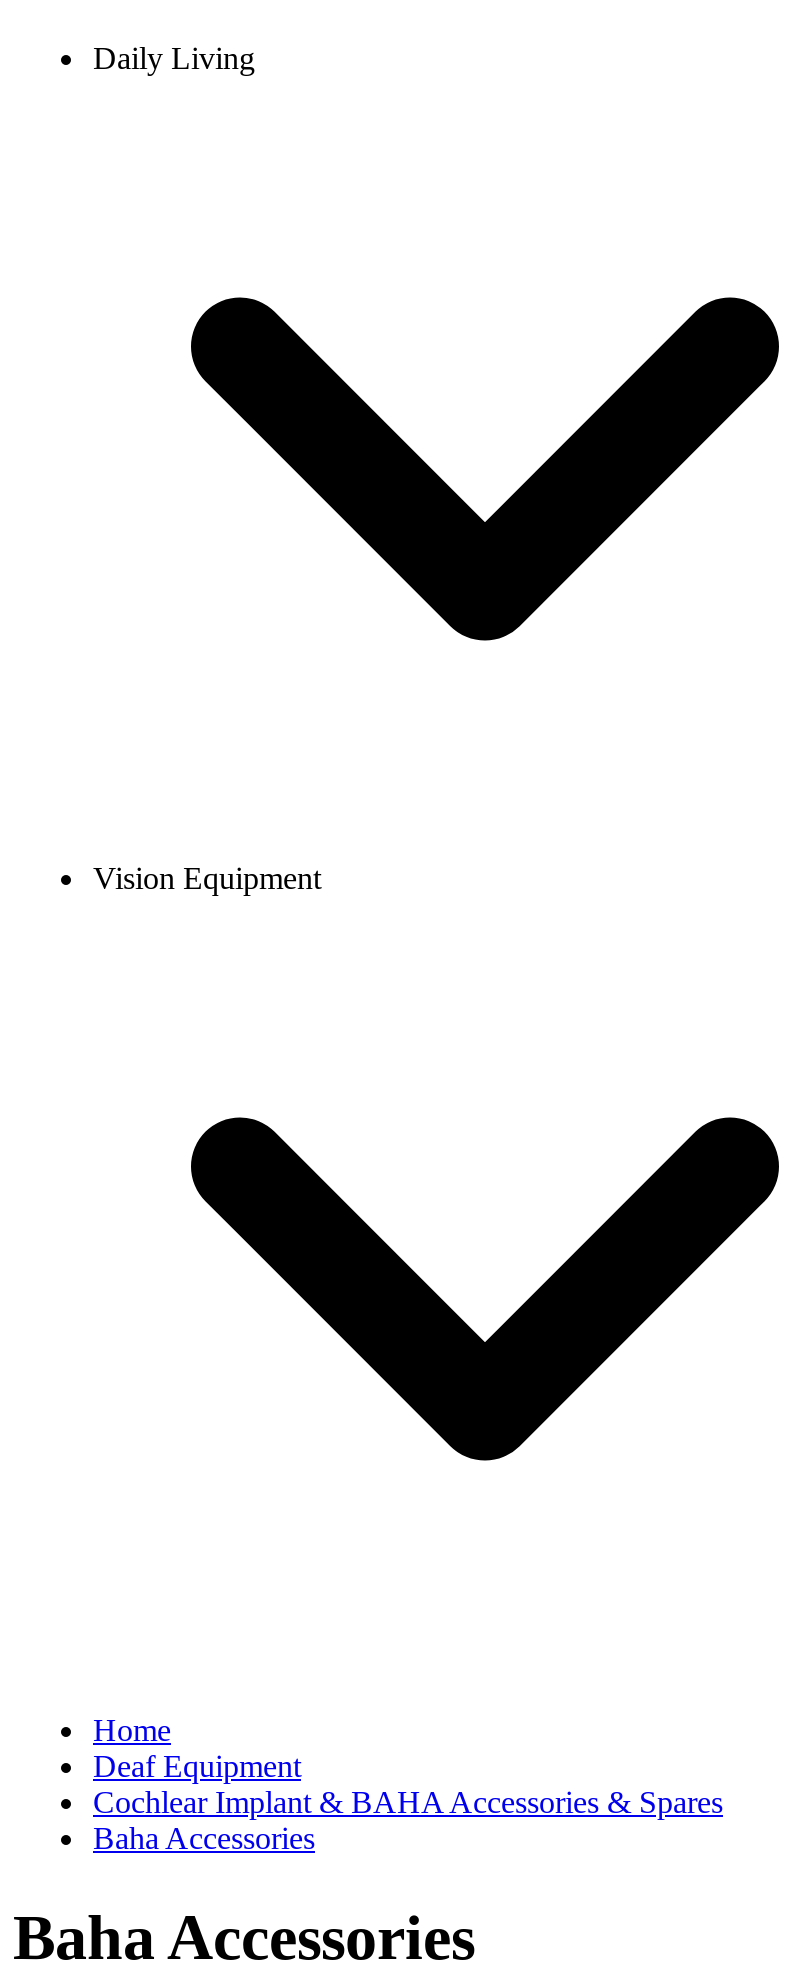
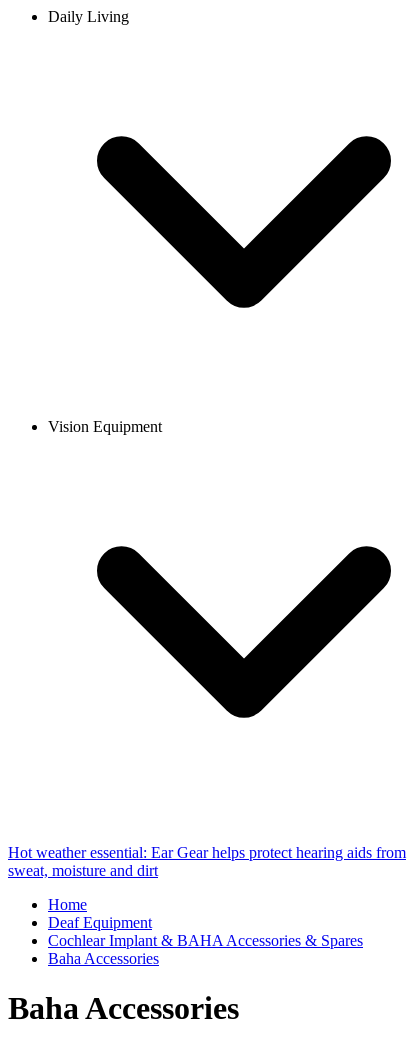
none -> [8,844,406,879] Hot weather essential: Ear Gear helps protect hearing aids from | sweat, moisture and dirt

